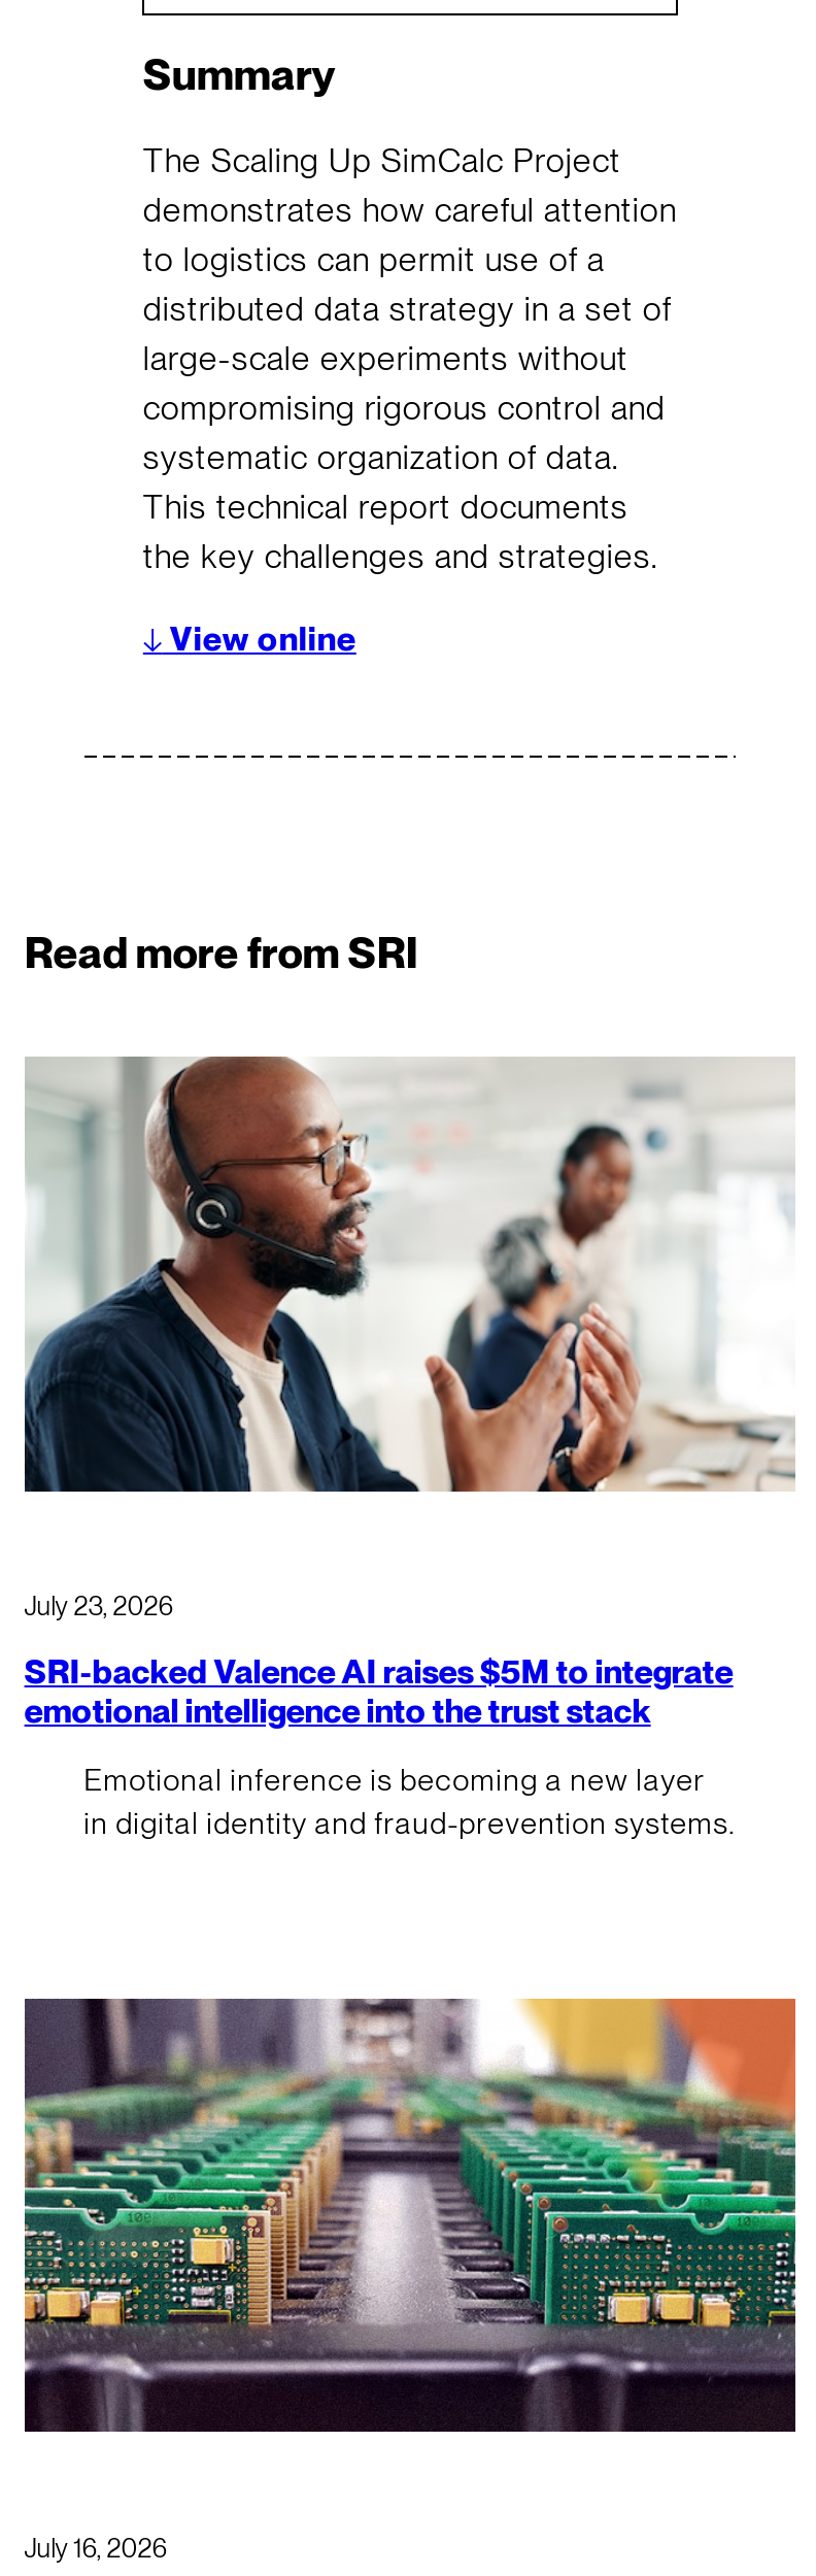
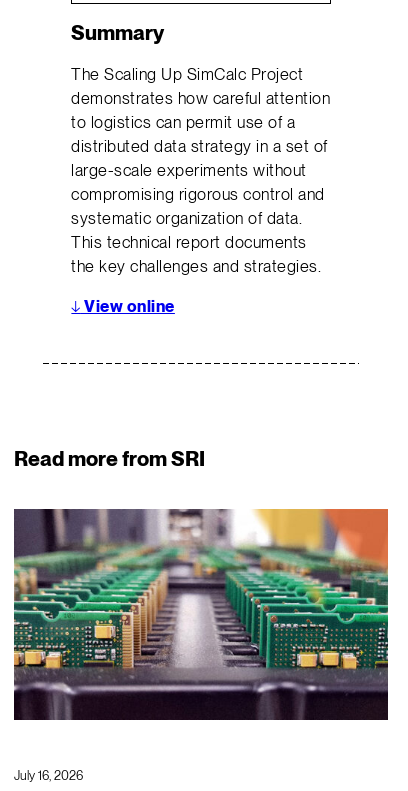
[25,1057,795,1494] [image] -> none
[24,1590,736,1841] July 23, 2026 | SRI-backed Valence AI raises $5M to integrate | emotional intelligence into the trust stack | Emotional inference is becoming a new layer | in digital identity and fraud-prevention systems. -> none

